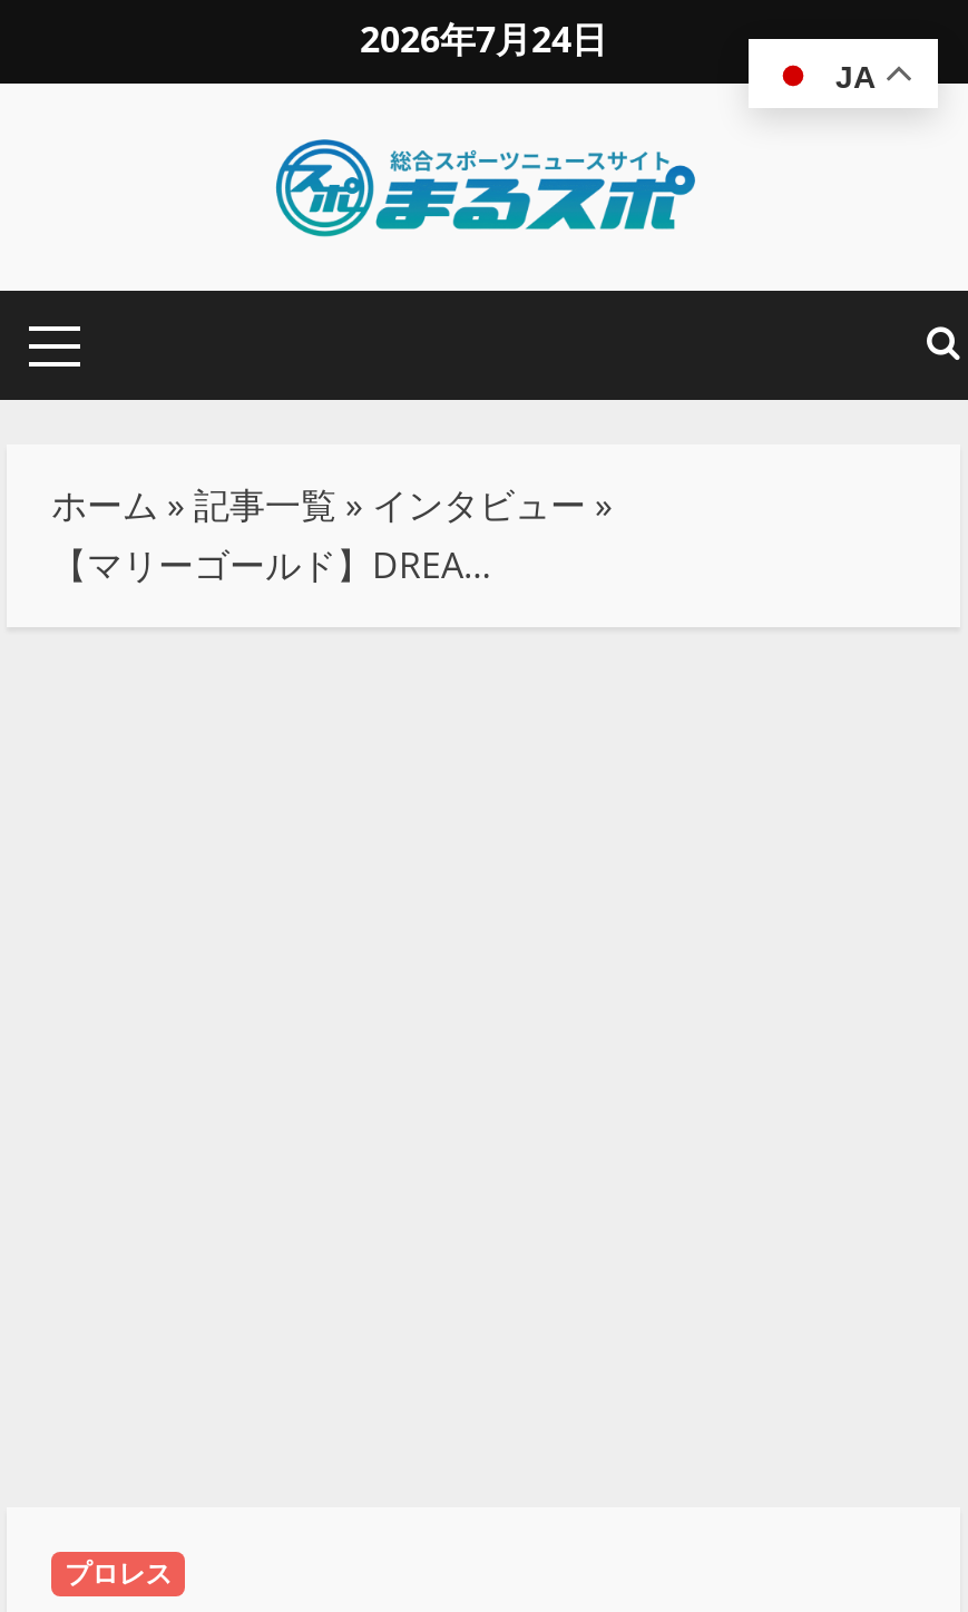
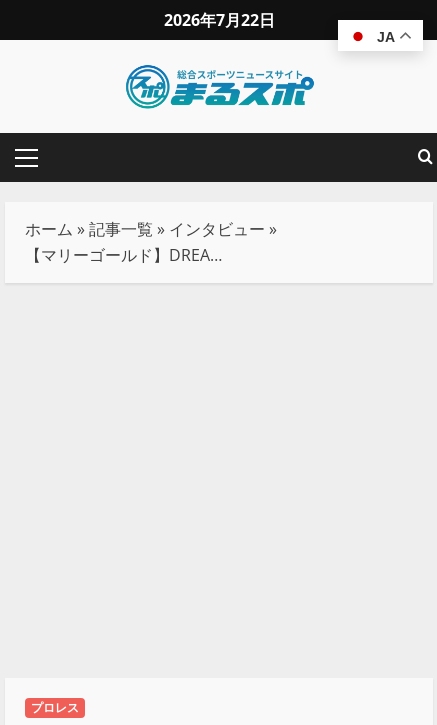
[360,14,607,63] 2026年7月24日 -> [163,9,274,31] 2026年7月22日

